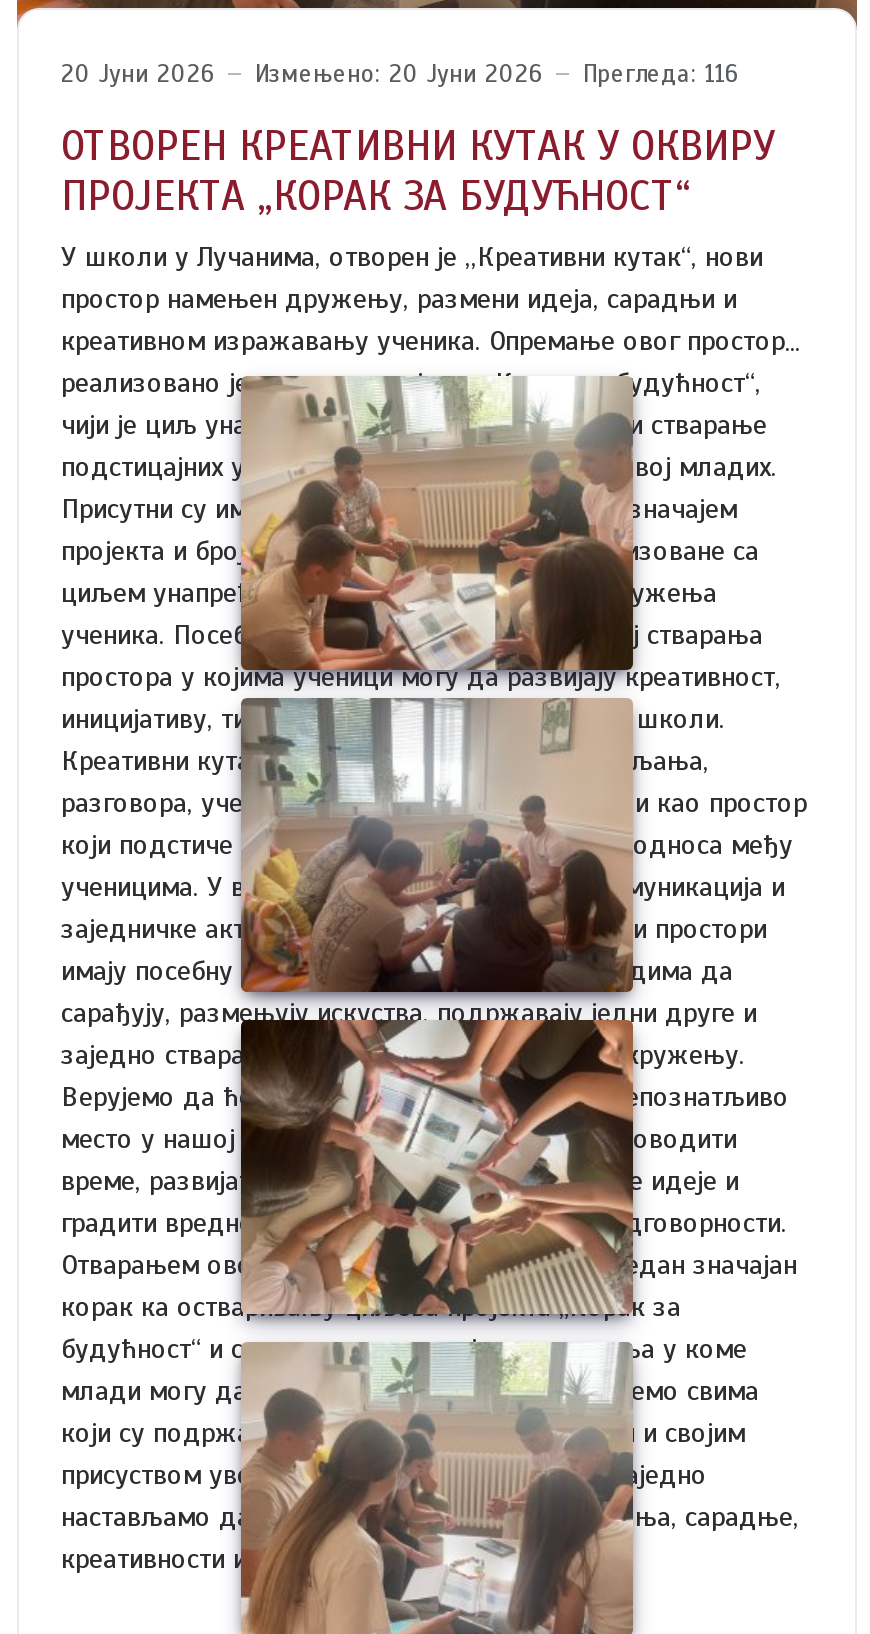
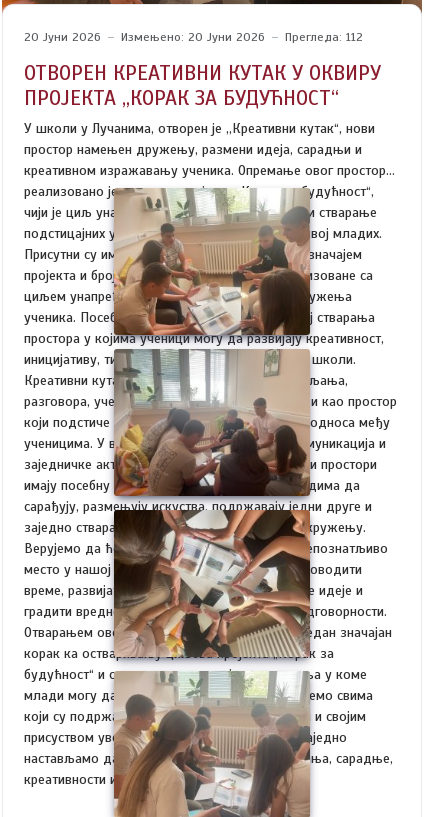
[61,58,739,90] 20 Јуни 2026 Измењено: 20 Јуни 2026 Прегледа: 116 -> [24,29,363,45] 20 Јуни 2026 Измењено: 20 Јуни 2026 Прегледа: 112

